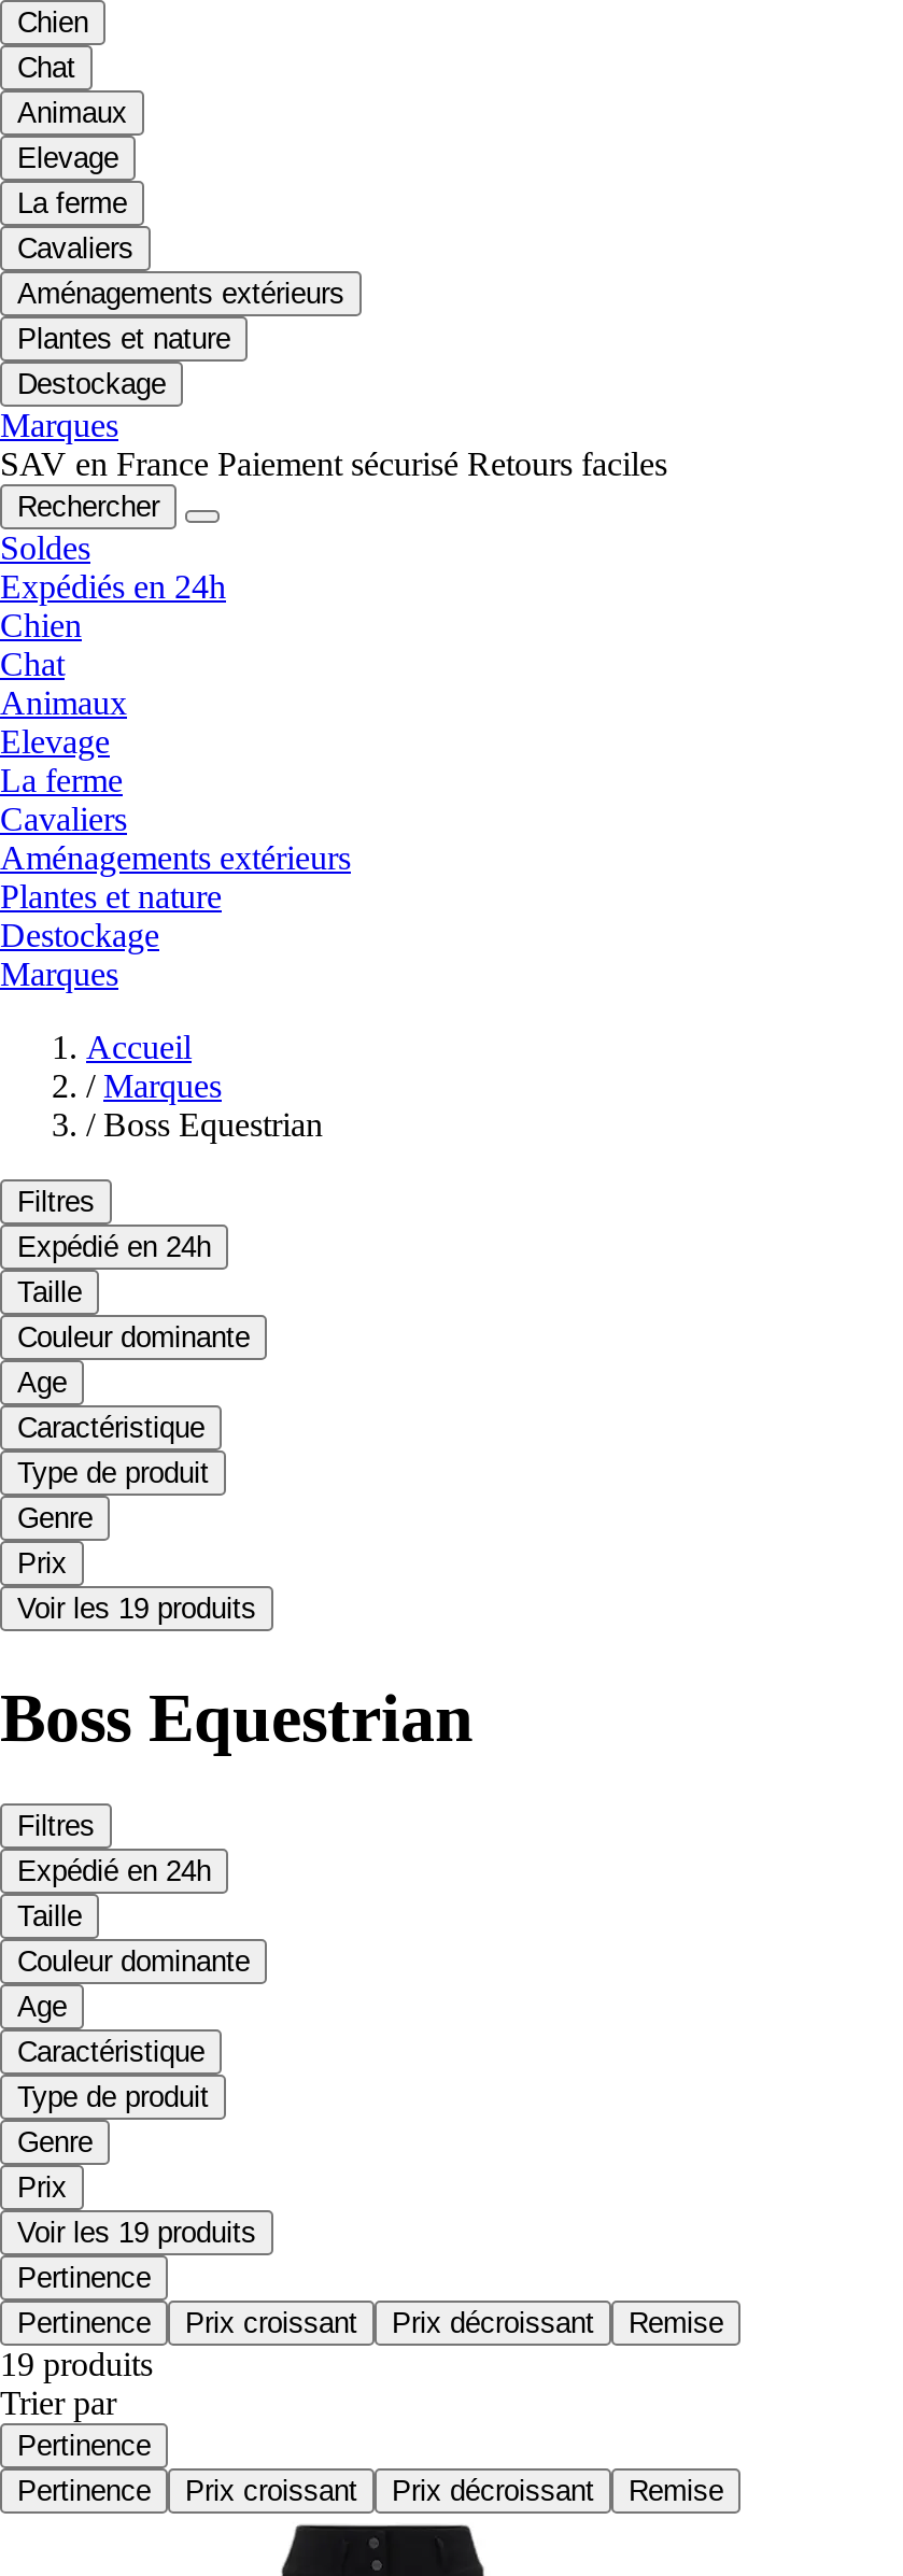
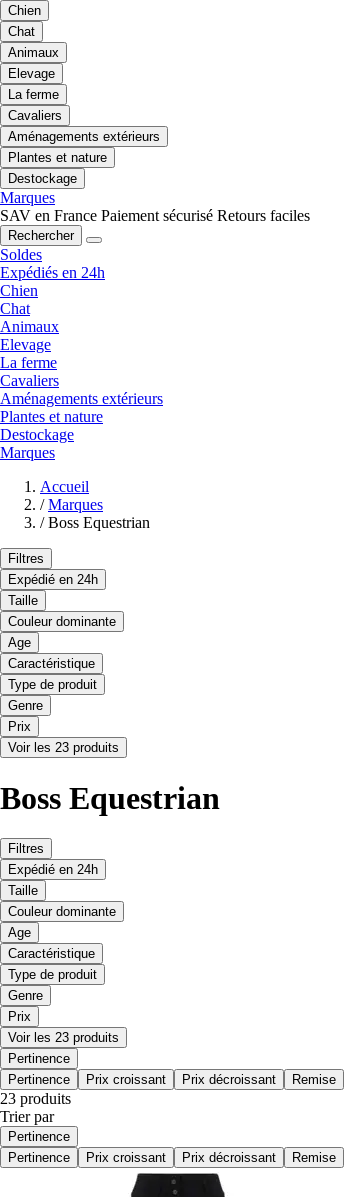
[17,1593,256,1626] Voir les 19 produits -> [8,740,119,755] Voir les 23 produits
[17,2217,256,2250] Voir les 19 produits -> [8,1030,119,1045] Voir les 23 produits
[0,2346,153,2383] 19 produits -> [0,1090,71,1107] 23 produits

